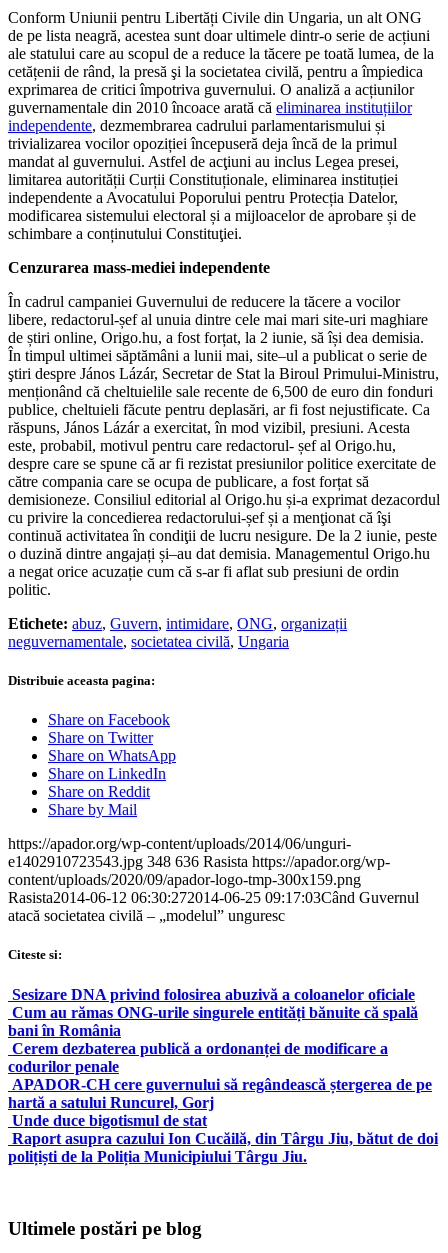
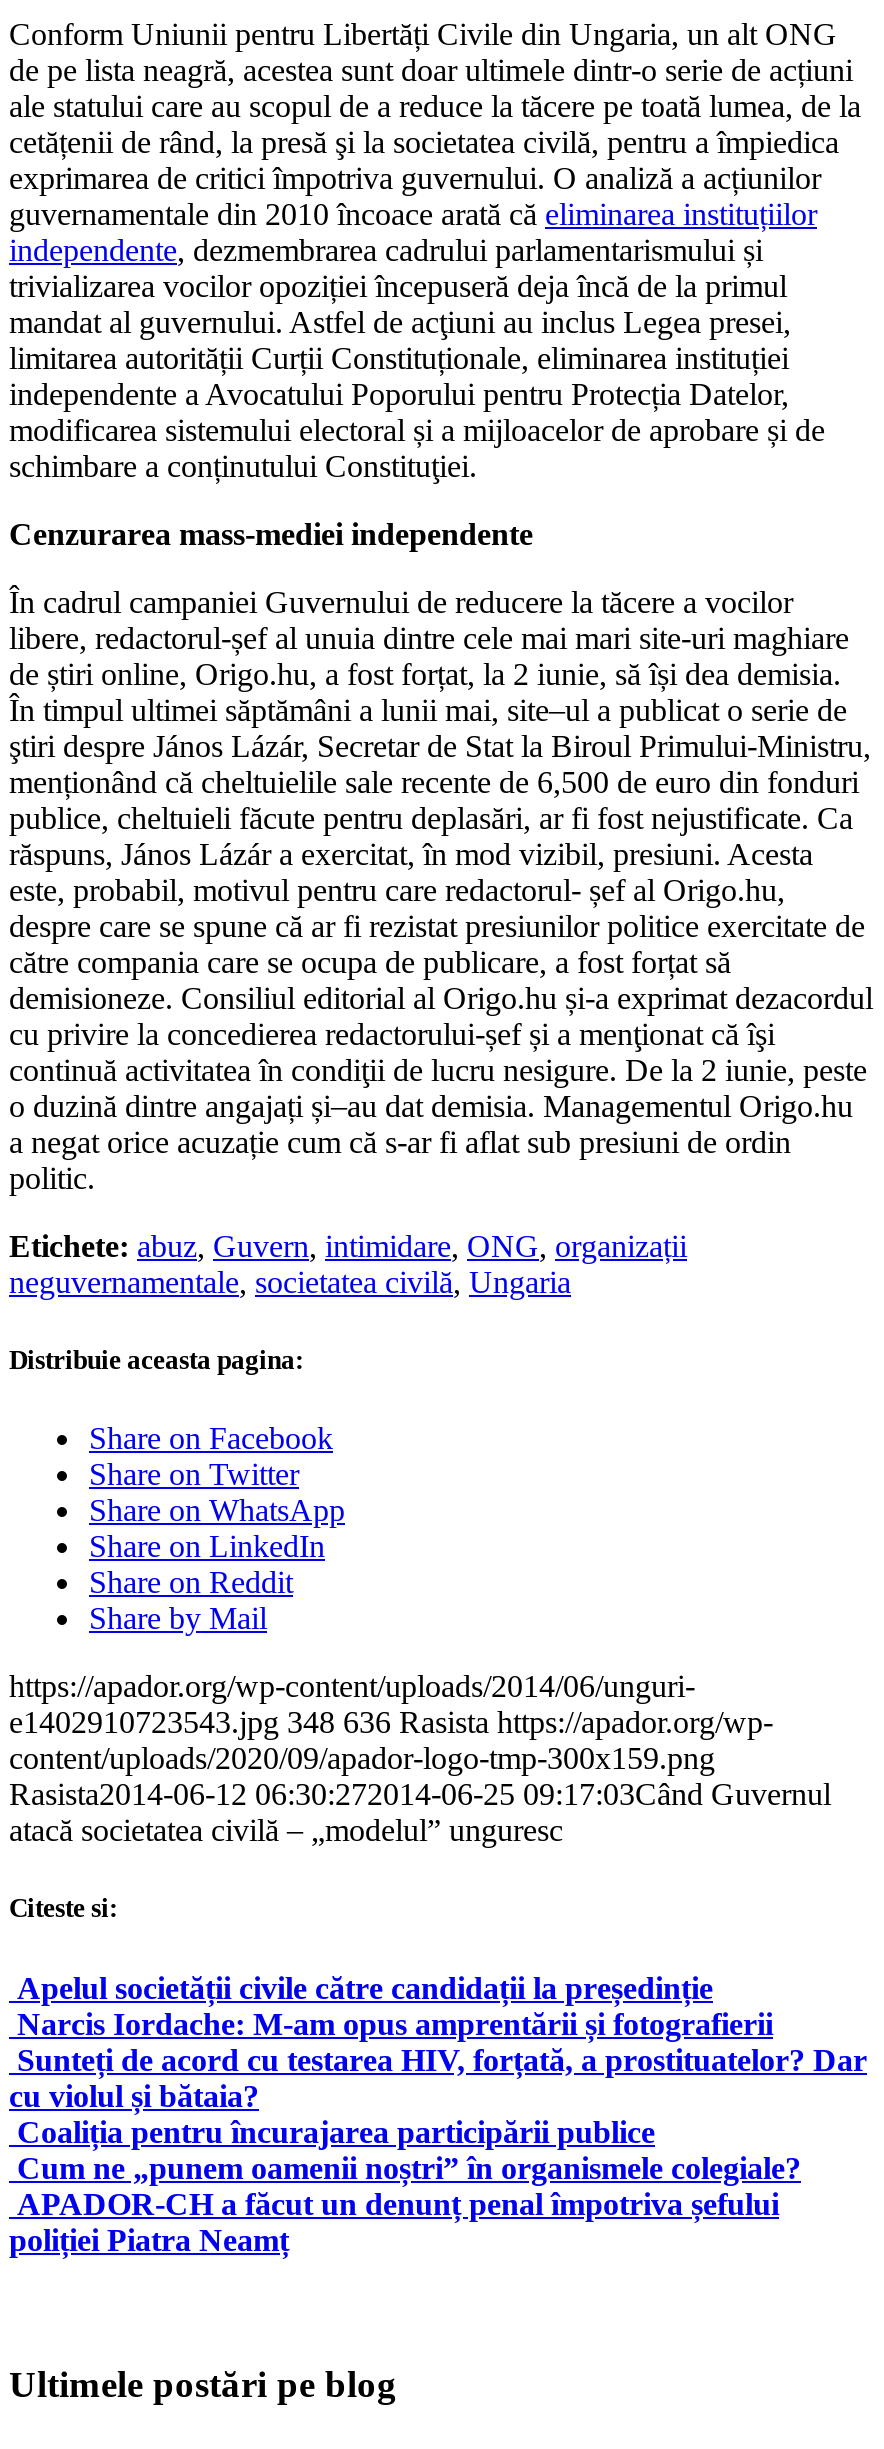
[8,985,438,1164] Sesizare DNA privind folosirea abuzivă a coloanelor oficiale | Cum au rămas ONG-urile singurele entități bănuite că spală | bani în România | Cerem dezbaterea publică a ordonanței de modificare a | codurilor penale | APADOR-CH cere guvernului să regândească ștergerea de pe | hartă a satului Runcurel, Gorj | Unde duce bigotismul de stat | Raport asupra cazului Ion Cucăilă, din Târgu Jiu, bătut de doi | polițiști de la Poliția Municipiului Târgu Jiu. -> [9,1970,867,2256] Apelul societății civile către candidații la președinție | Narcis Iordache: M-am opus amprentării și fotografierii | Sunteți de acord cu testarea HIV, forțată, a prostituatelor? Dar | cu violul și bătaia? | Coaliția pentru încurajarea participării publice | Cum ne „punem oamenii noștri” în organismele colegiale? | APADOR-CH a făcut un denunț penal împotriva șefului | poliției Piatra Neamț

